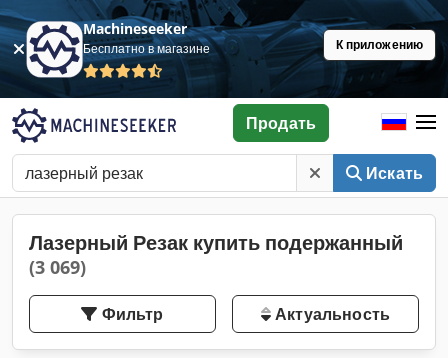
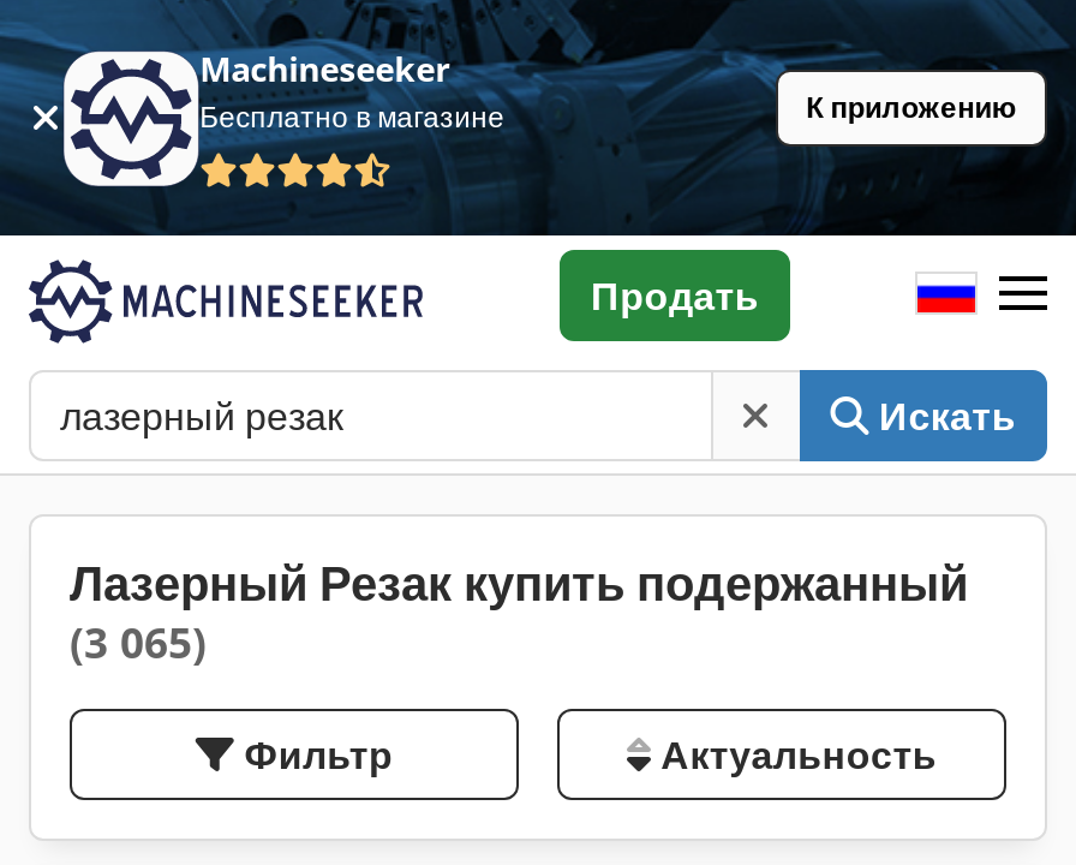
[29,255,86,279] (3 069) -> [70,613,207,670] (3 065)

